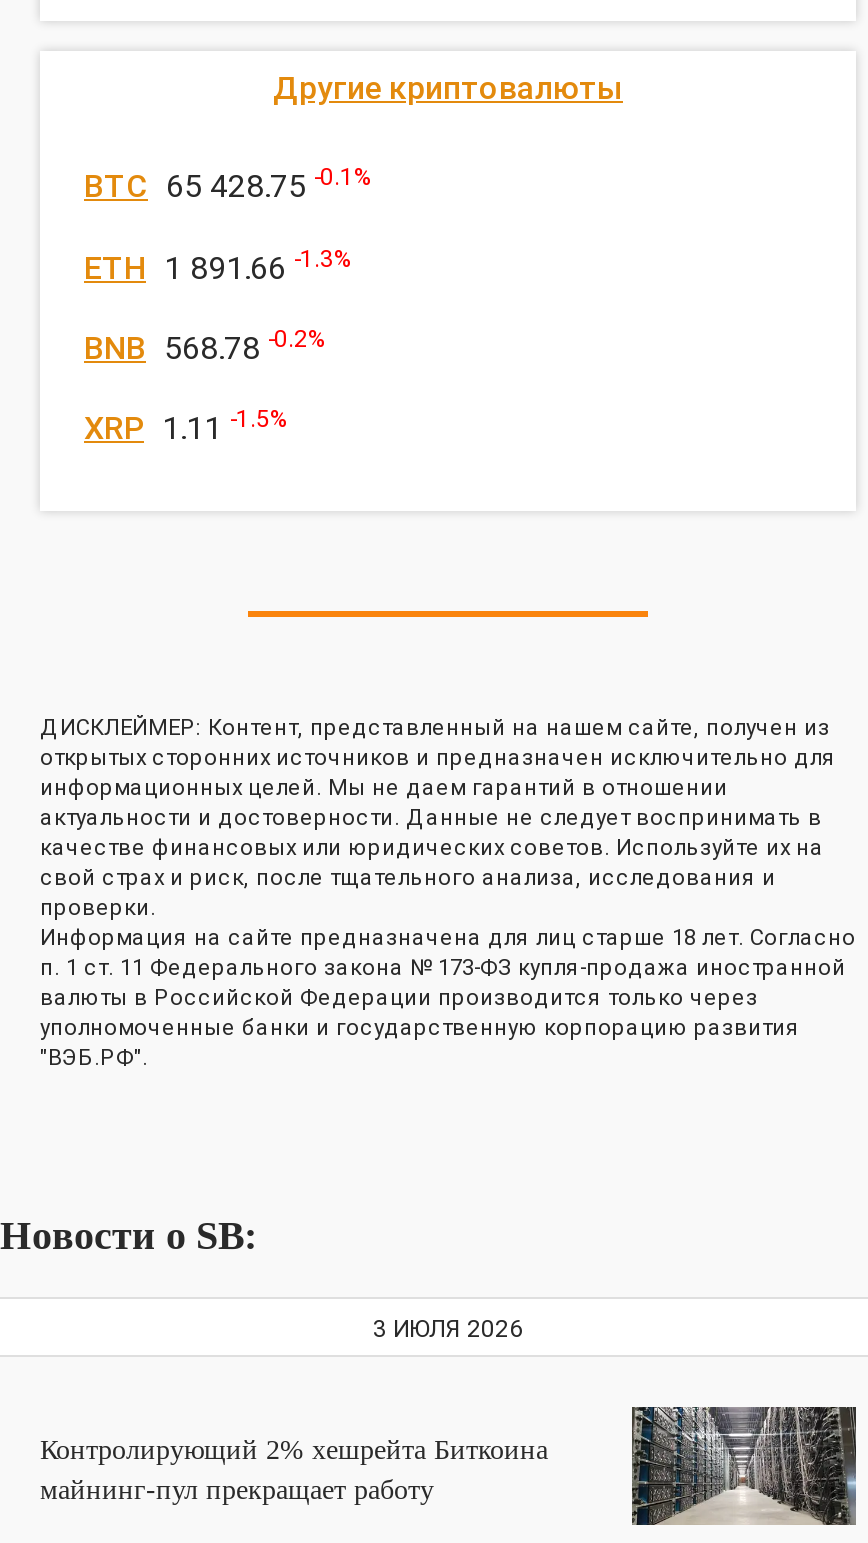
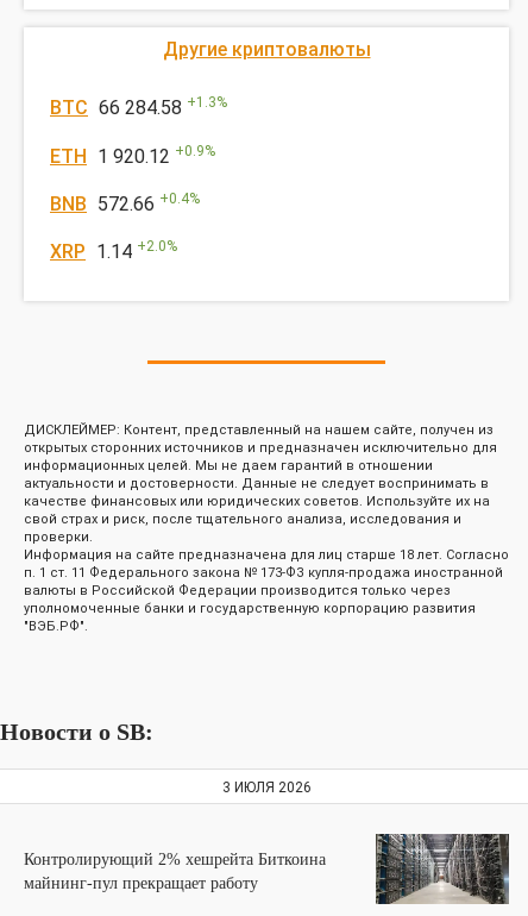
[84,163,372,205] BTC 65 428.75 -0.1% -> [50,94,227,119] BTC 66 284.58 + 1.3%
[84,244,352,286] ETH 1 891.66 -1.3% -> [50,142,215,167] ETH 1 920.12 +0.9%
[84,325,326,367] BNB 568.78 -0.2% -> [50,190,200,215] BNB 572.66 +0.4%
[84,406,288,448] XRP 1.11 -1.5% -> [50,238,177,263] XRP 1.14 +2.0%

